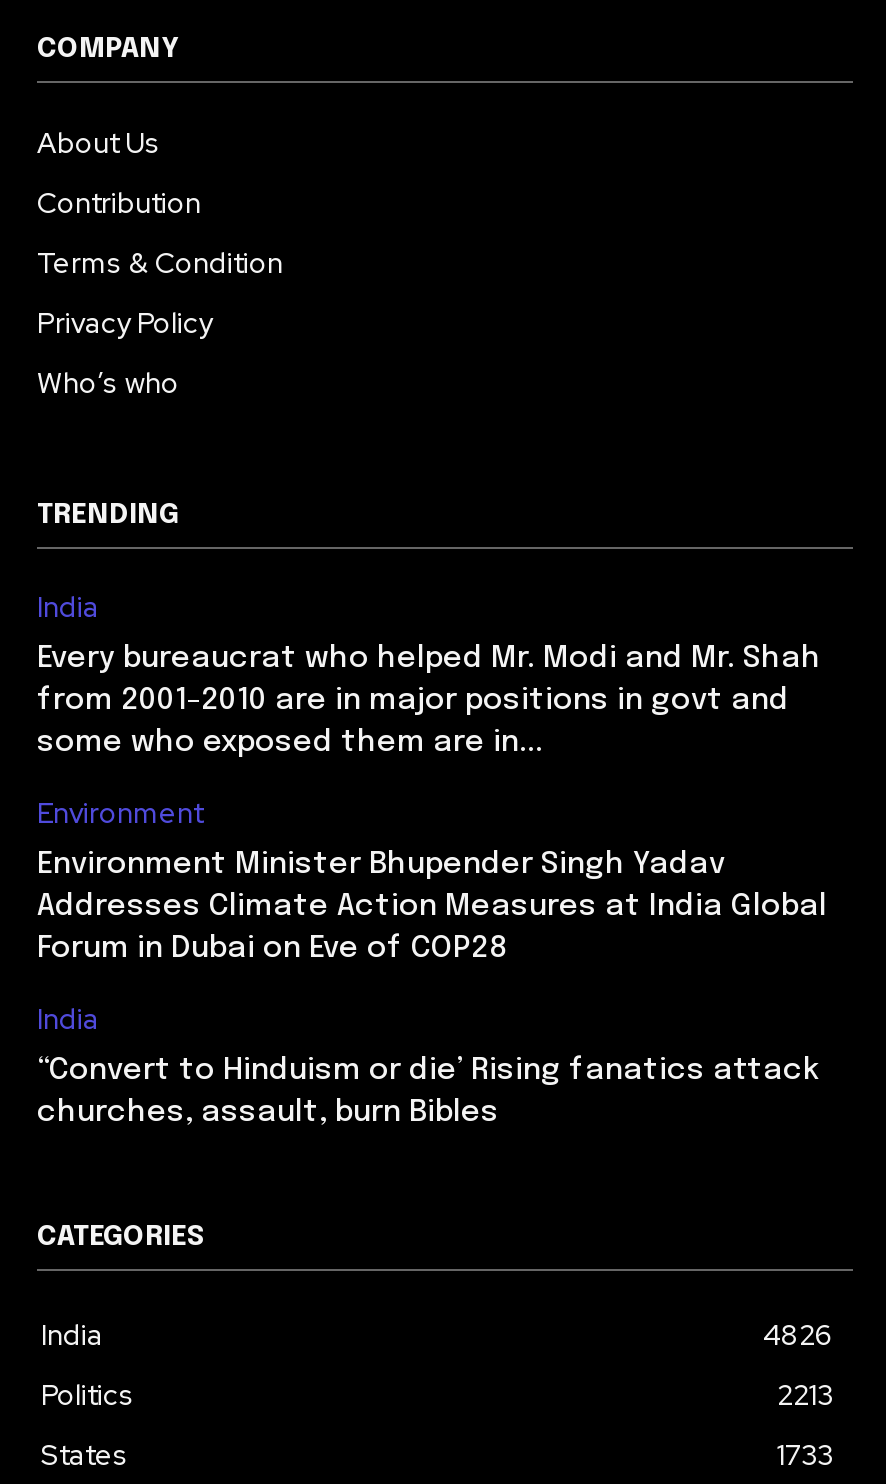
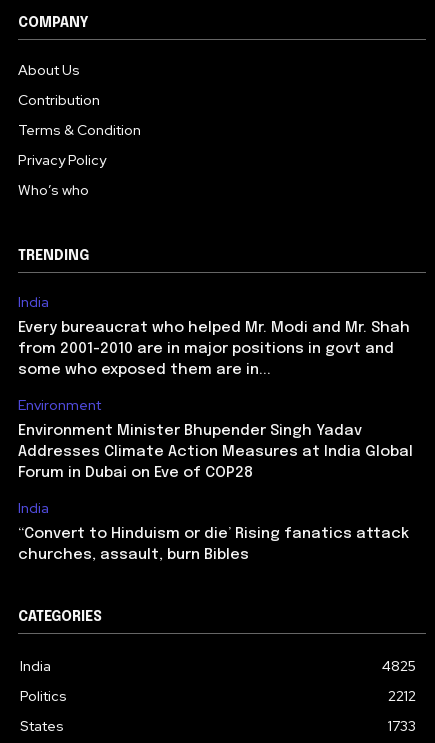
[763,1317,833,1353] 4826 -> [382,657,416,675] 4825
[777,1377,833,1413] 2213 -> [388,687,416,705] 2212

